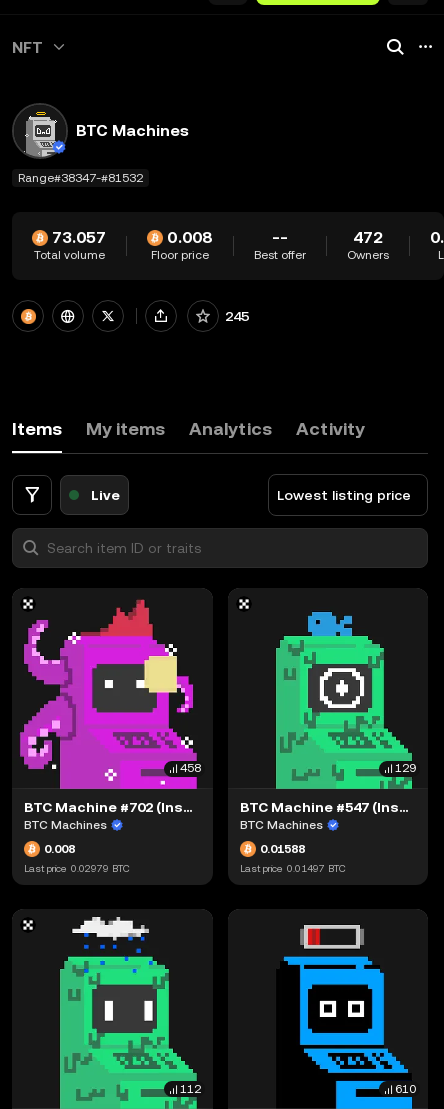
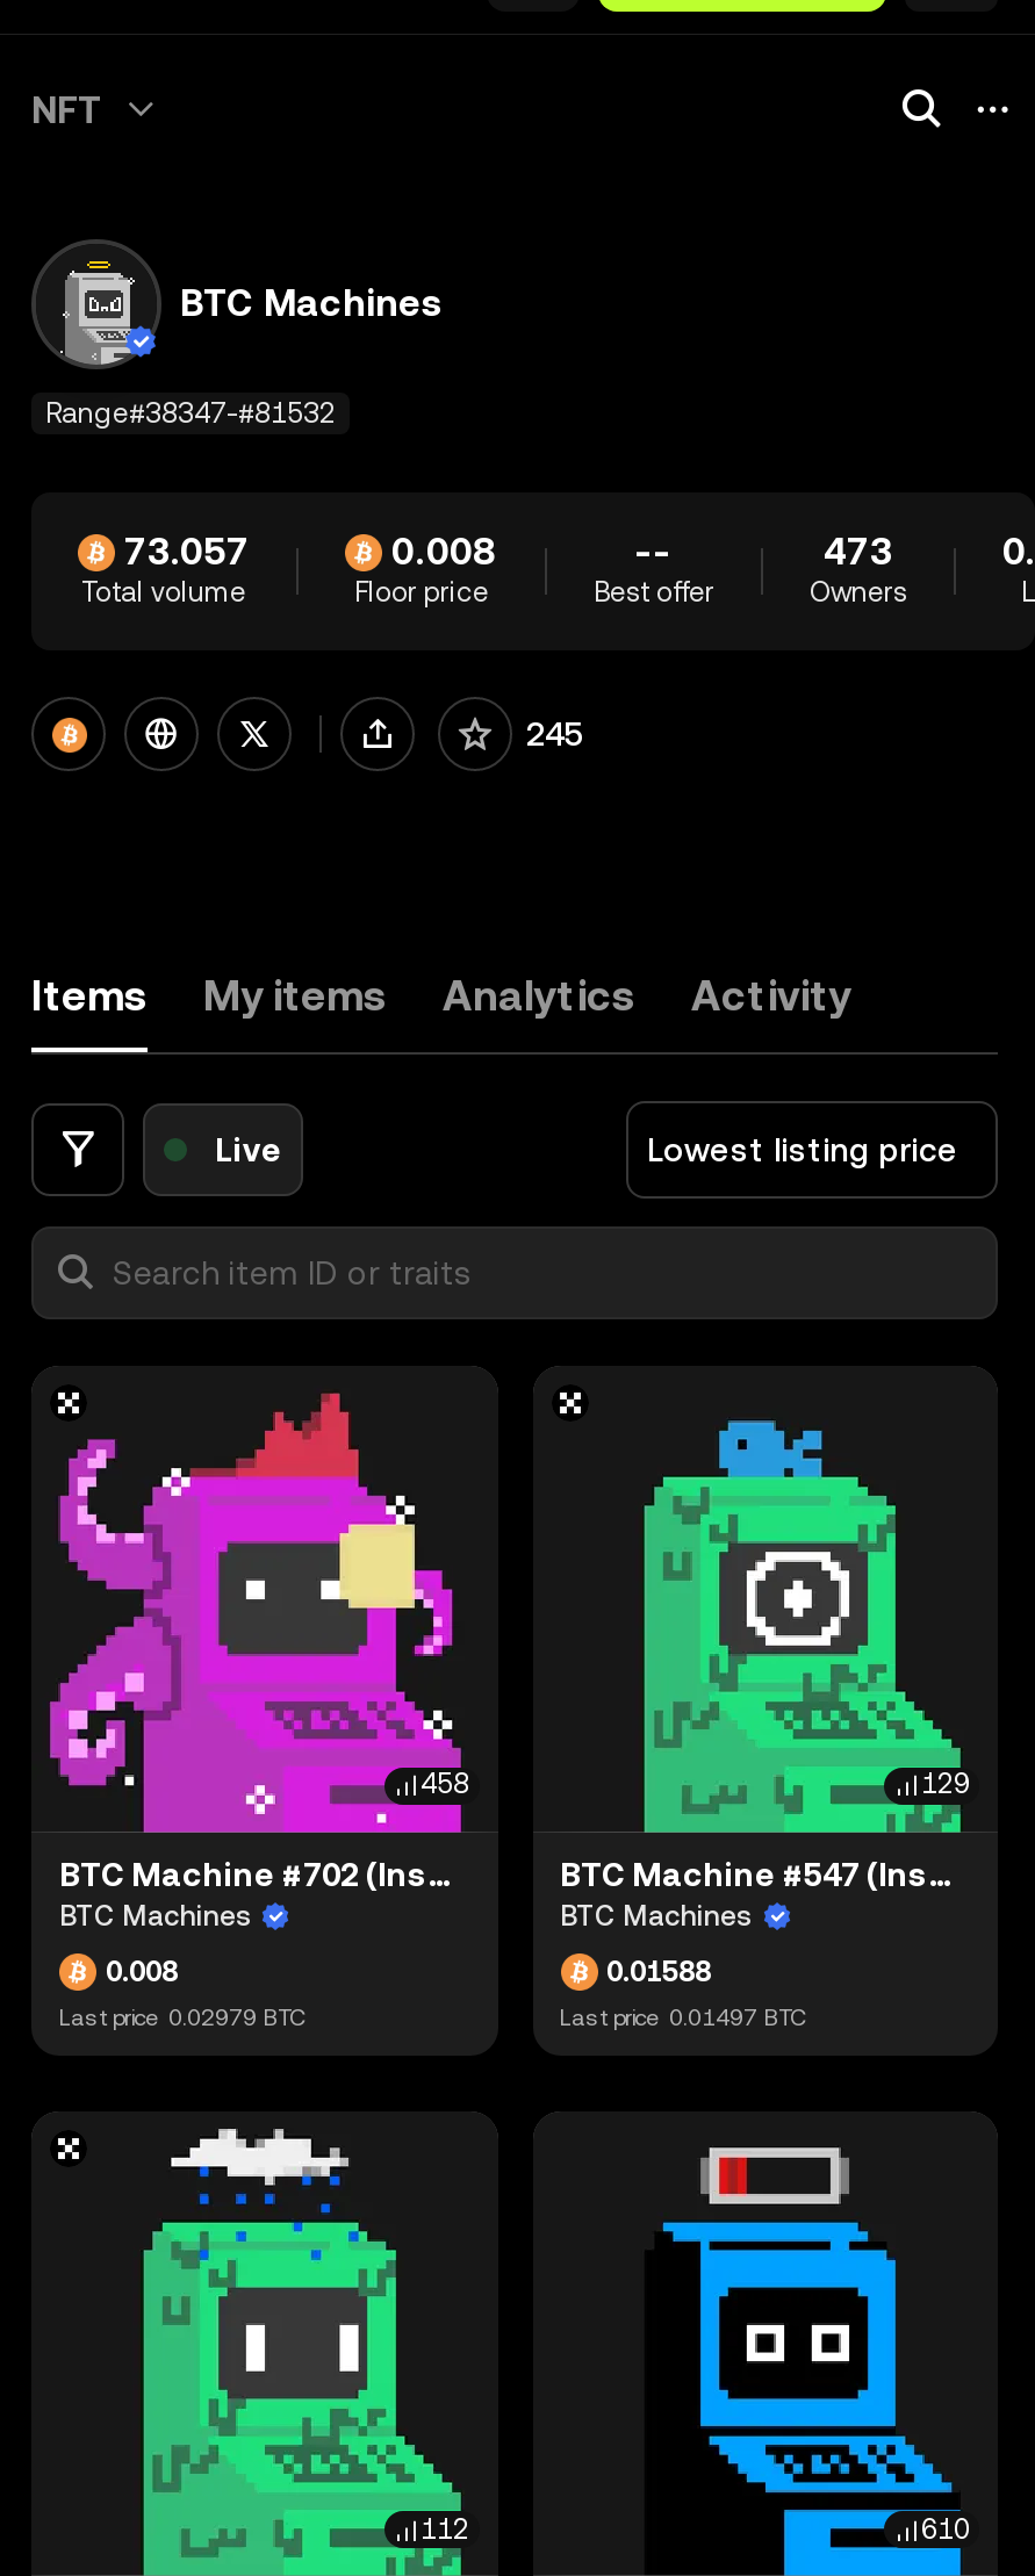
[353,228,383,247] 472 -> [824,530,893,574] 473

